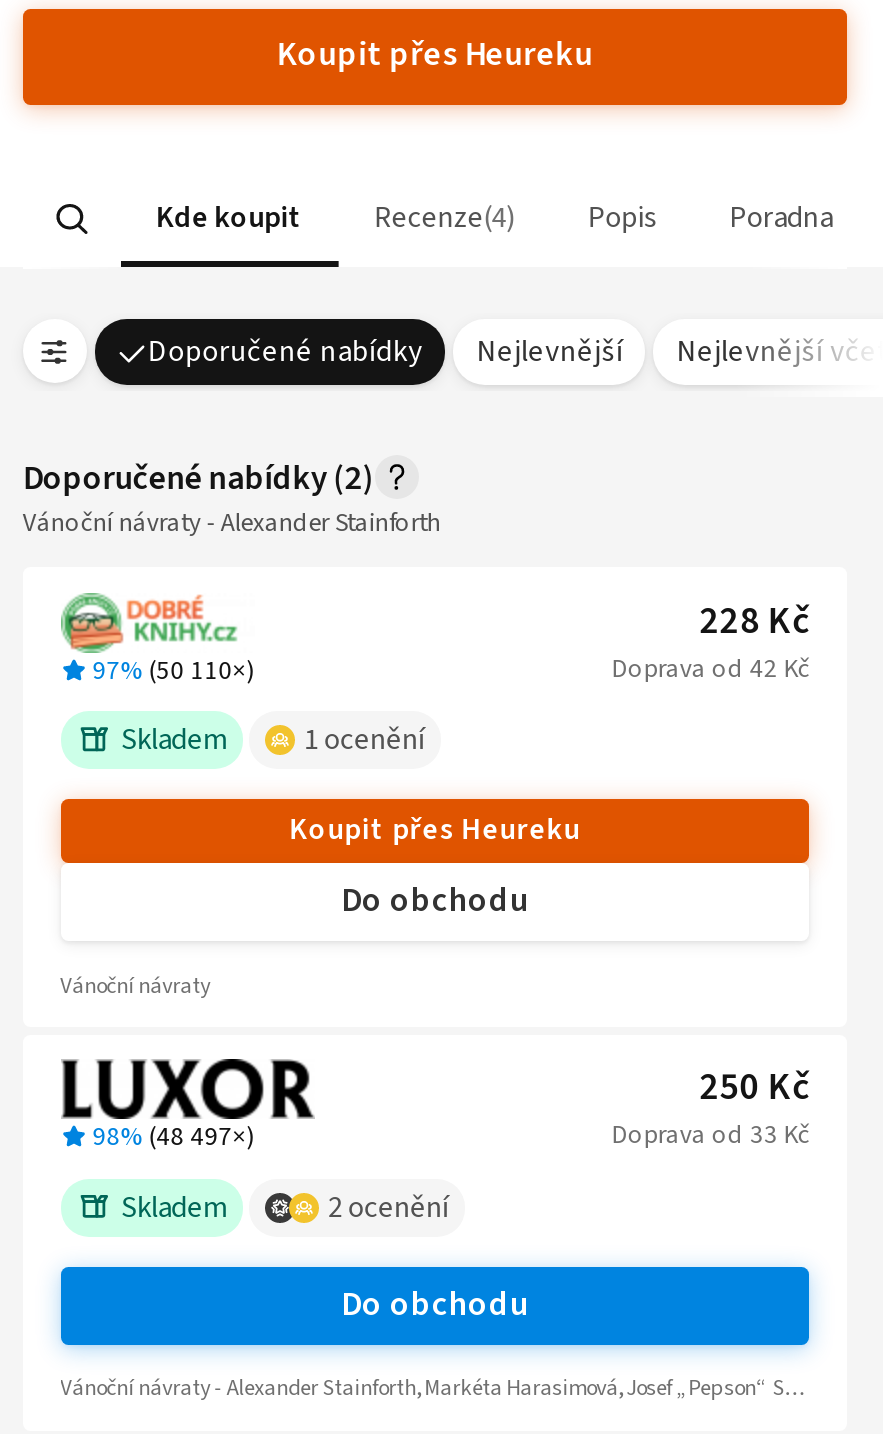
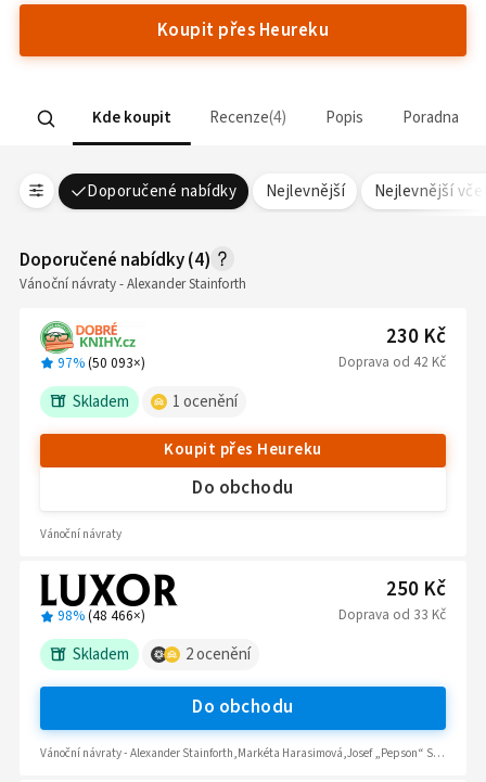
[23,456,375,504] Doporučené nabídky (2) -> [19,247,210,273] Doporučené nabídky (4)
[700,594,810,648] 228 Kč -> [387,322,446,351] 230 Kč
[93,652,255,688] 97% (50 110×) -> [57,354,145,373] 97% (50 093×)
[93,1119,255,1155] 98% (48 497×) -> [57,607,145,626] 98% (48 466×)

